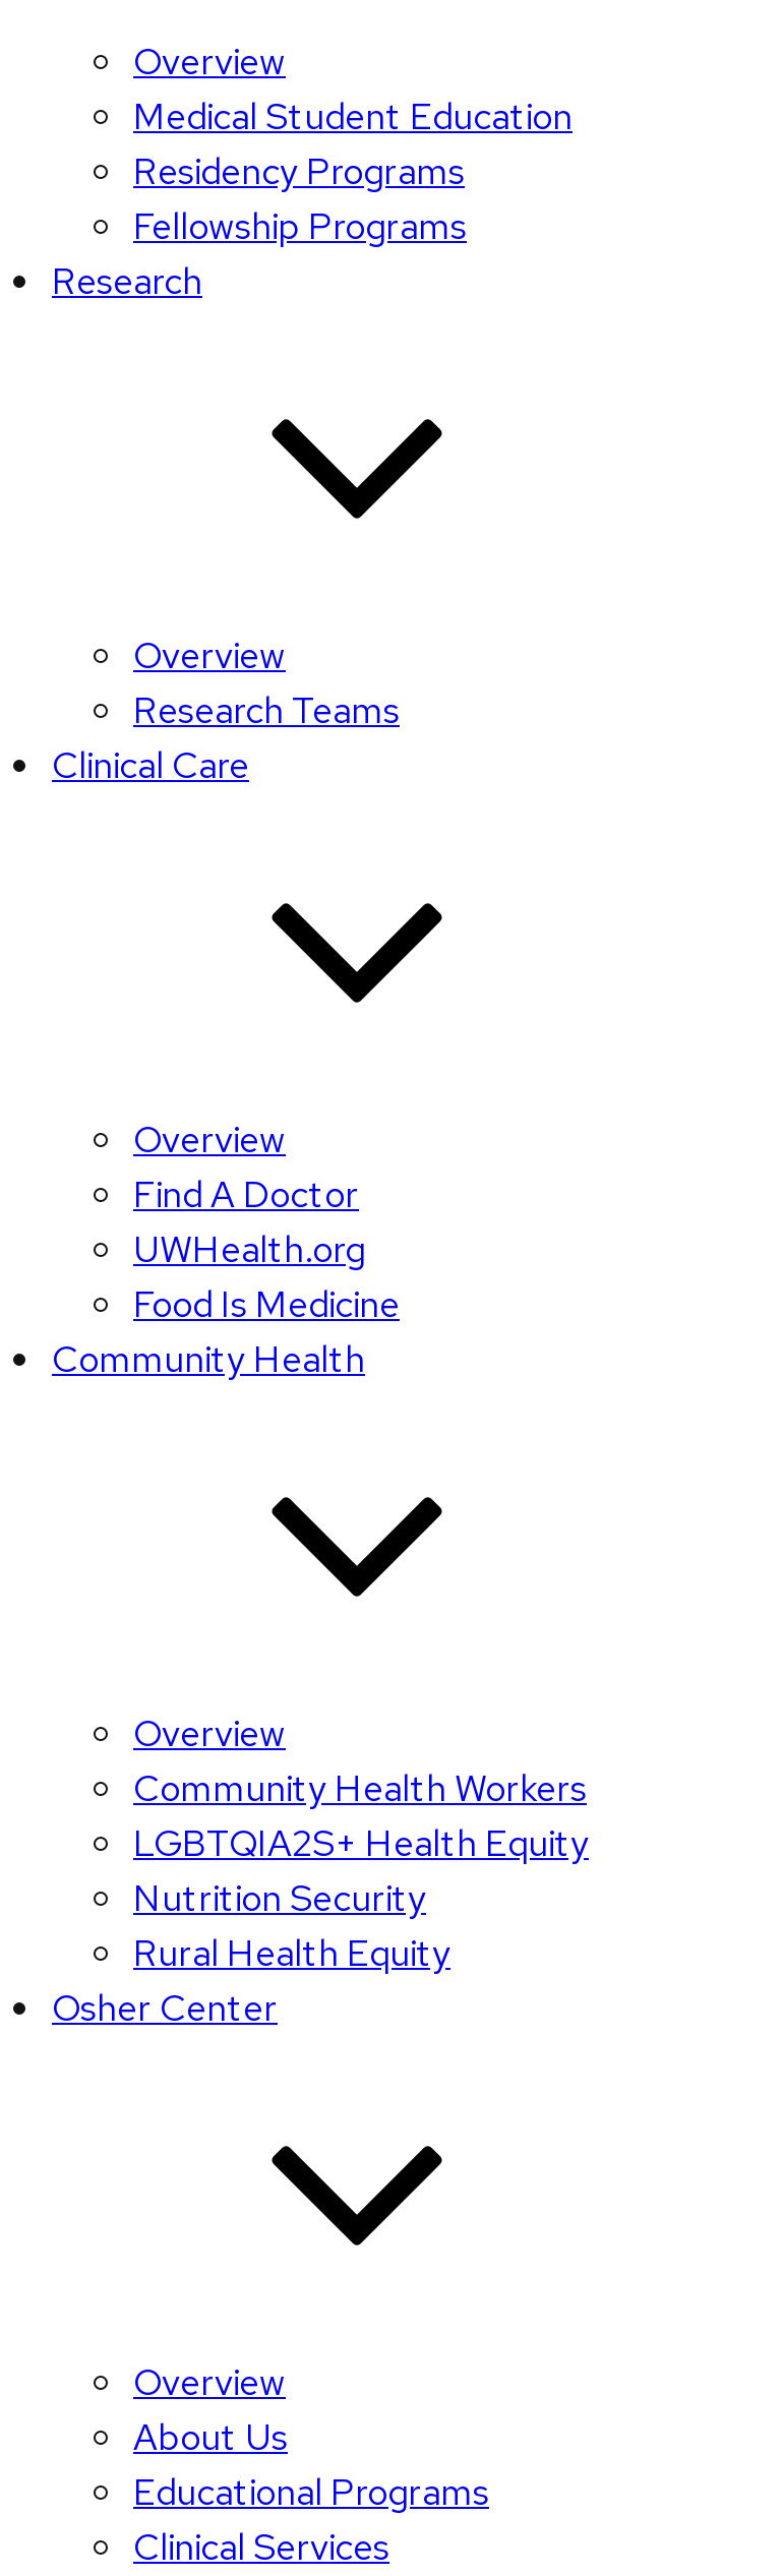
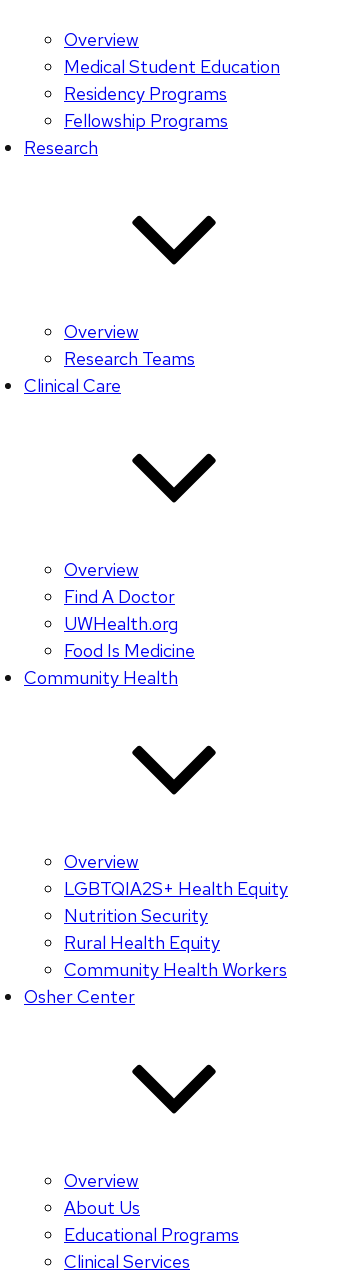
moved [133,1764,587,1811] -> [64,958,287,981]: Community Health Workers
moved [133,1819,589,1976] -> [64,877,288,954]: LGBTQIA2S+ Health Equity | Nutrition Security | Rural Health Equity

